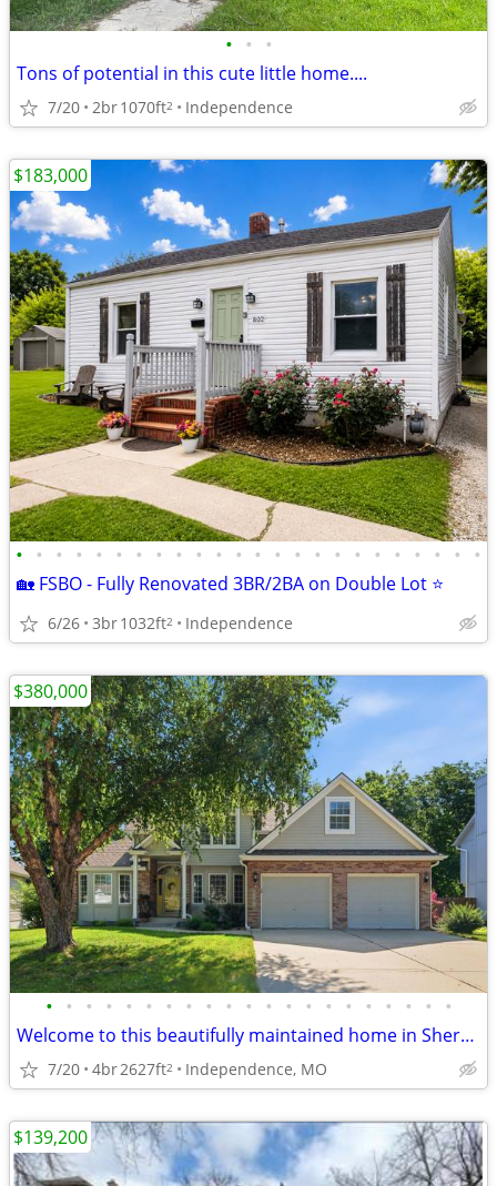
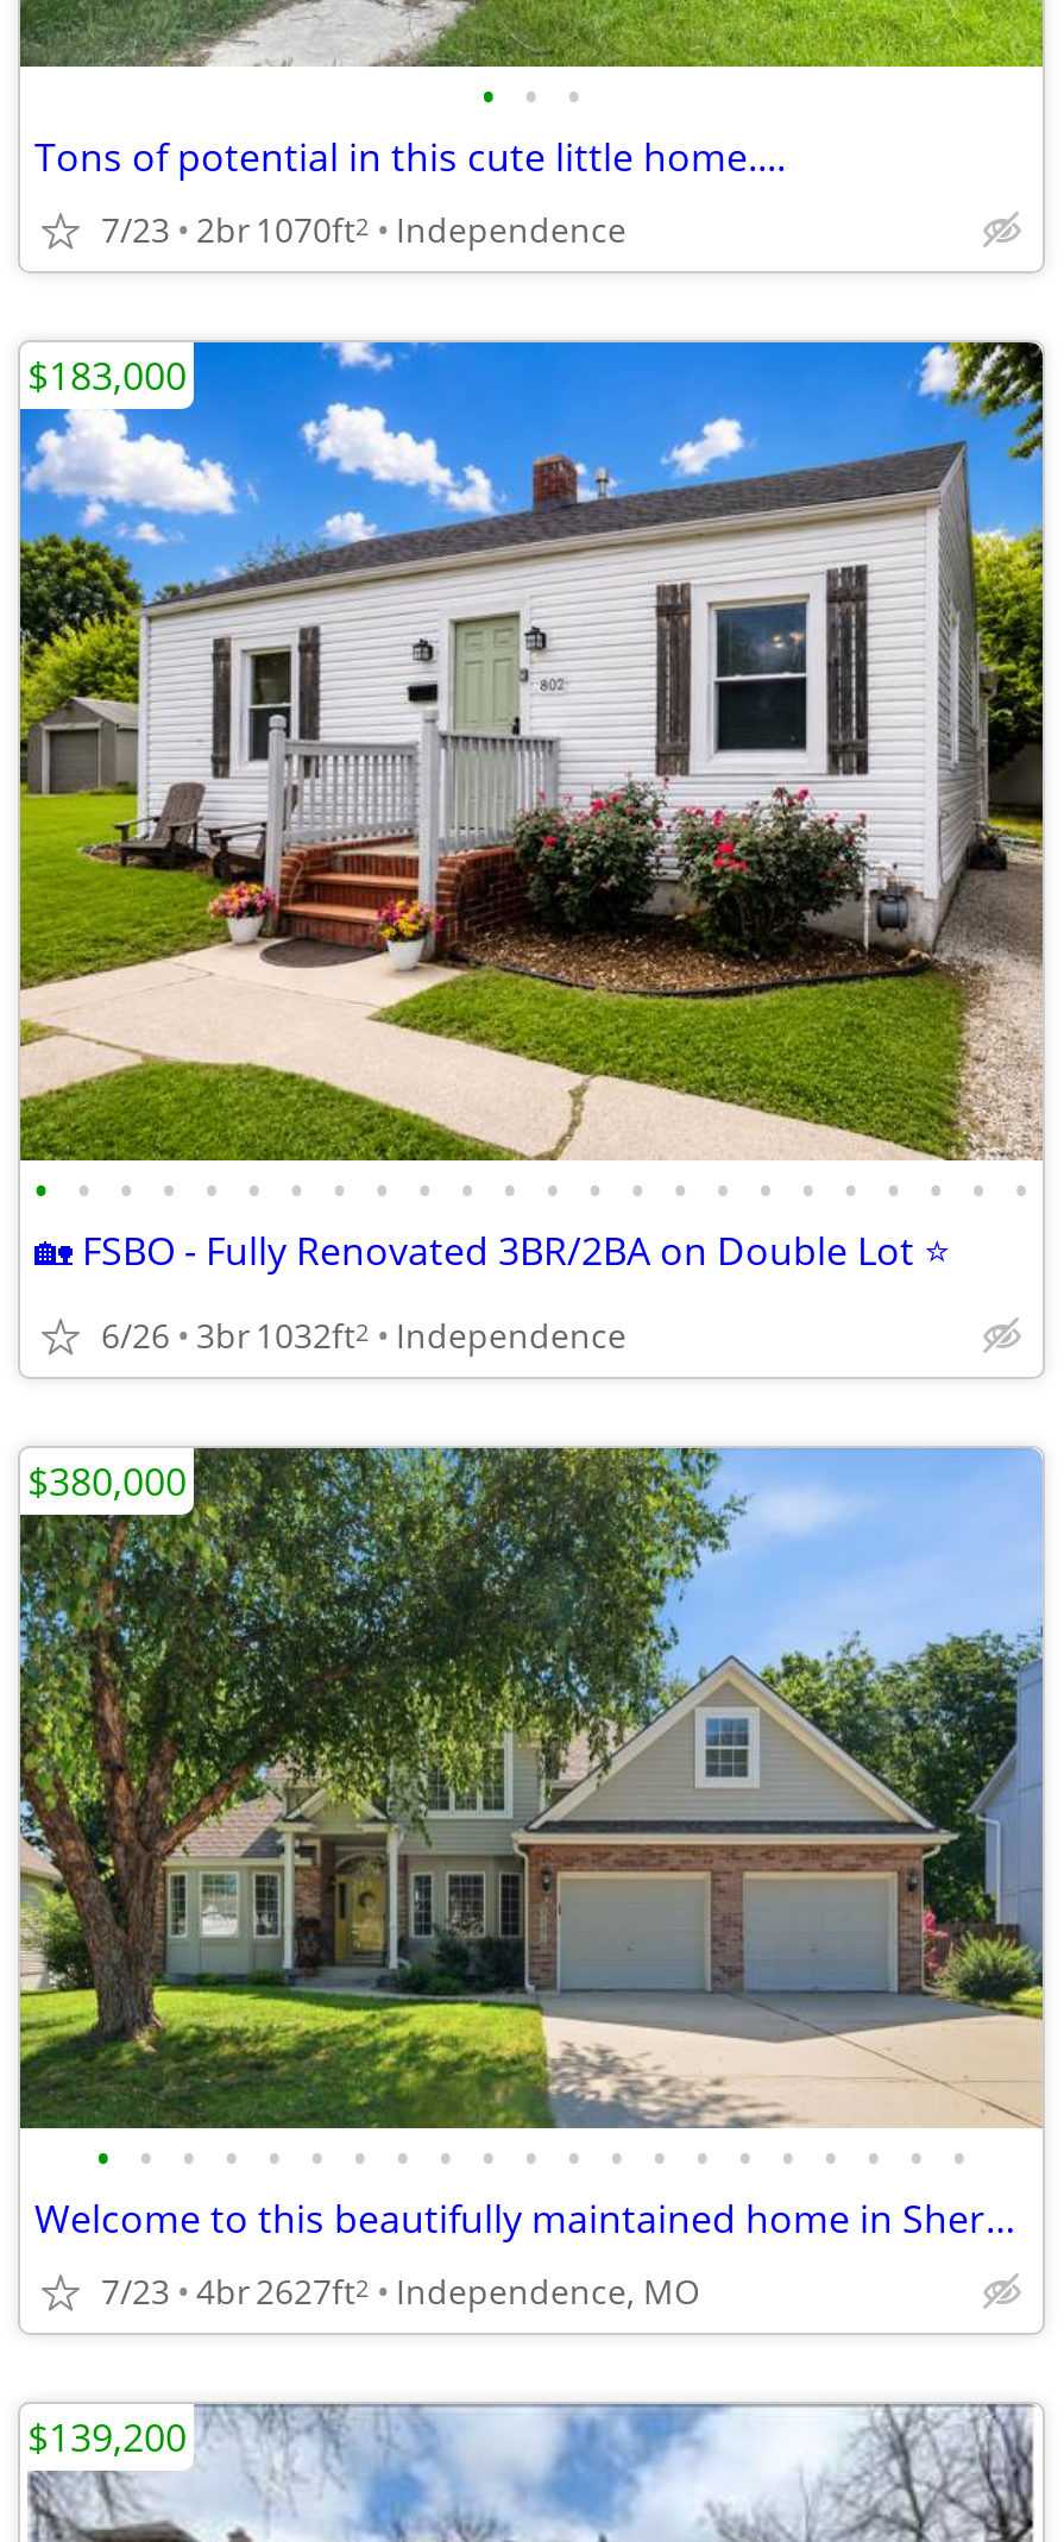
[48,96,293,117] 7/20 2br 1070ft2 Independence -> [101,206,627,251] 7/23 2br 1070ft2 Independence
[48,1058,327,1079] 7/20 4br 2627ft2 Independence, MO -> [101,2267,700,2313] 7/23 4br 2627ft2 Independence, MO

